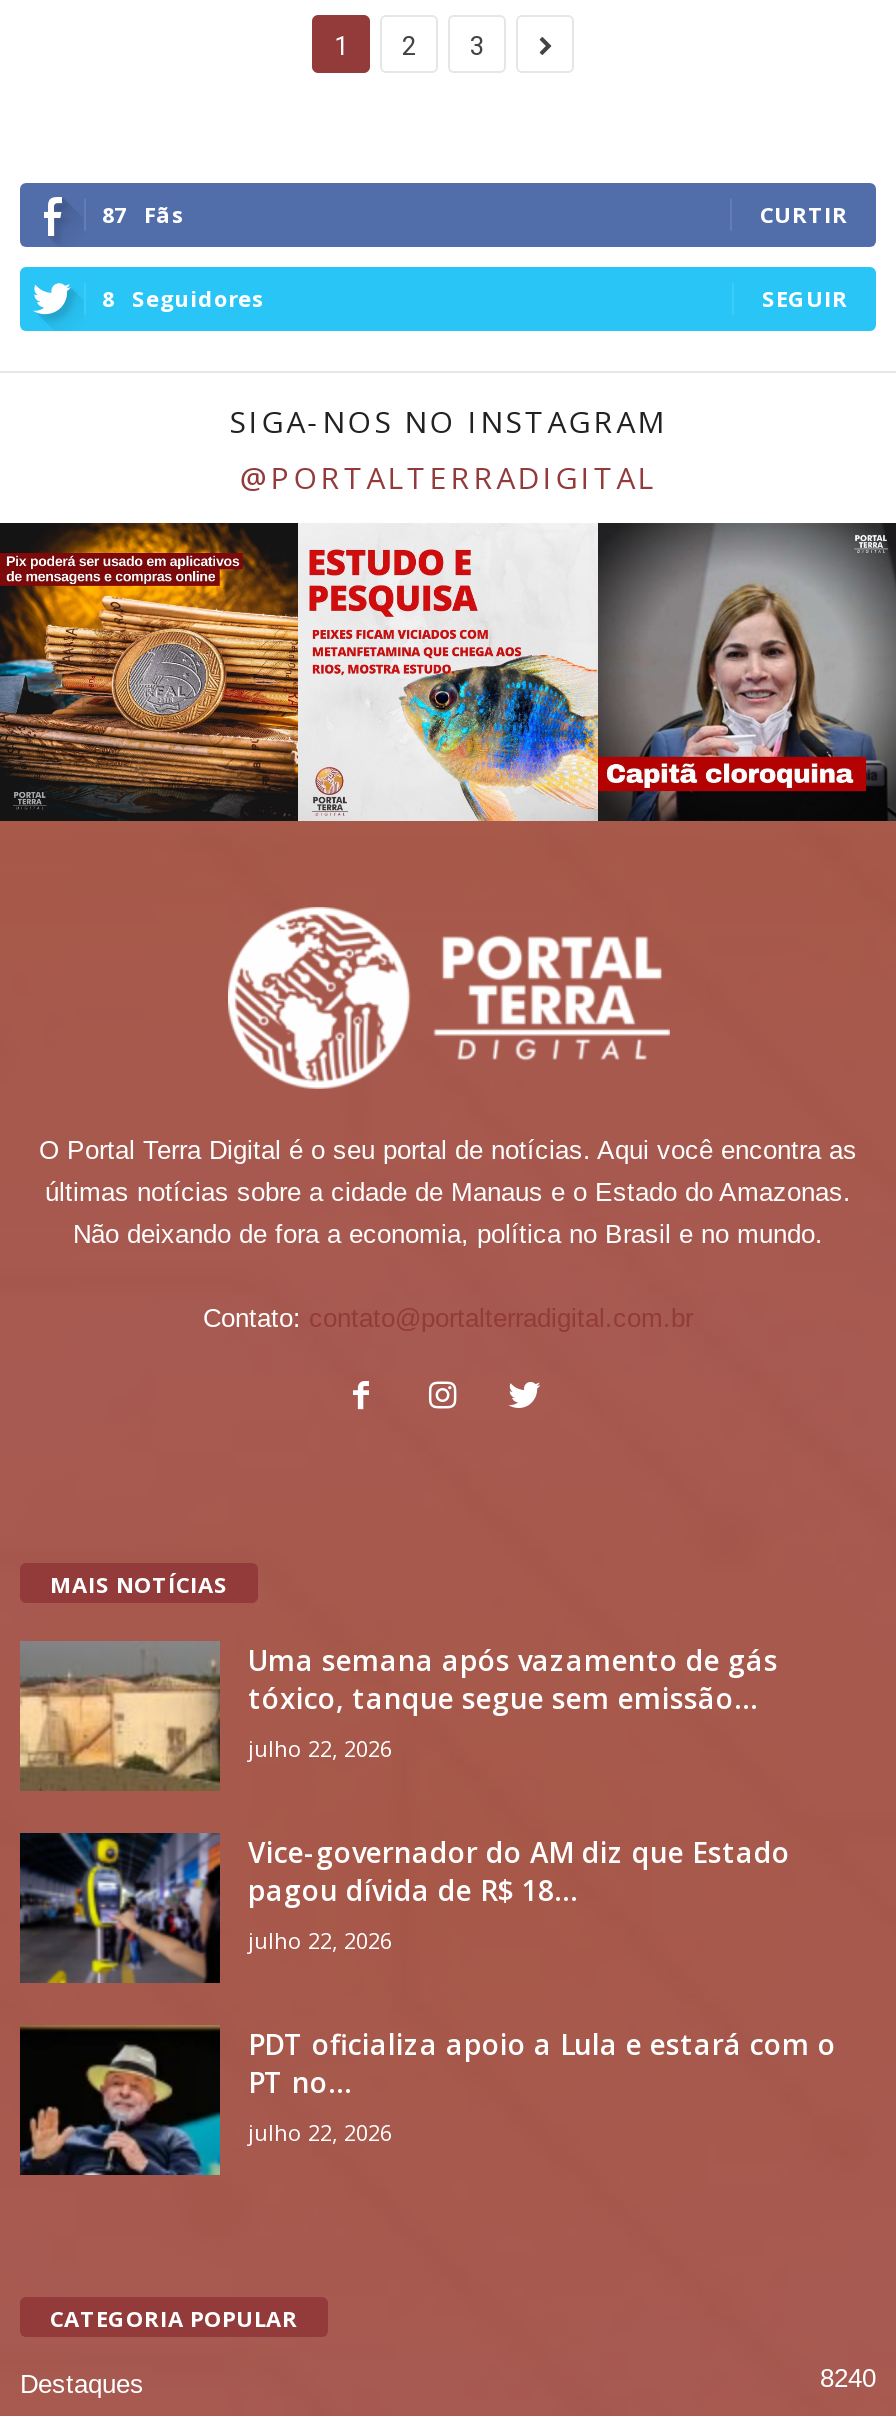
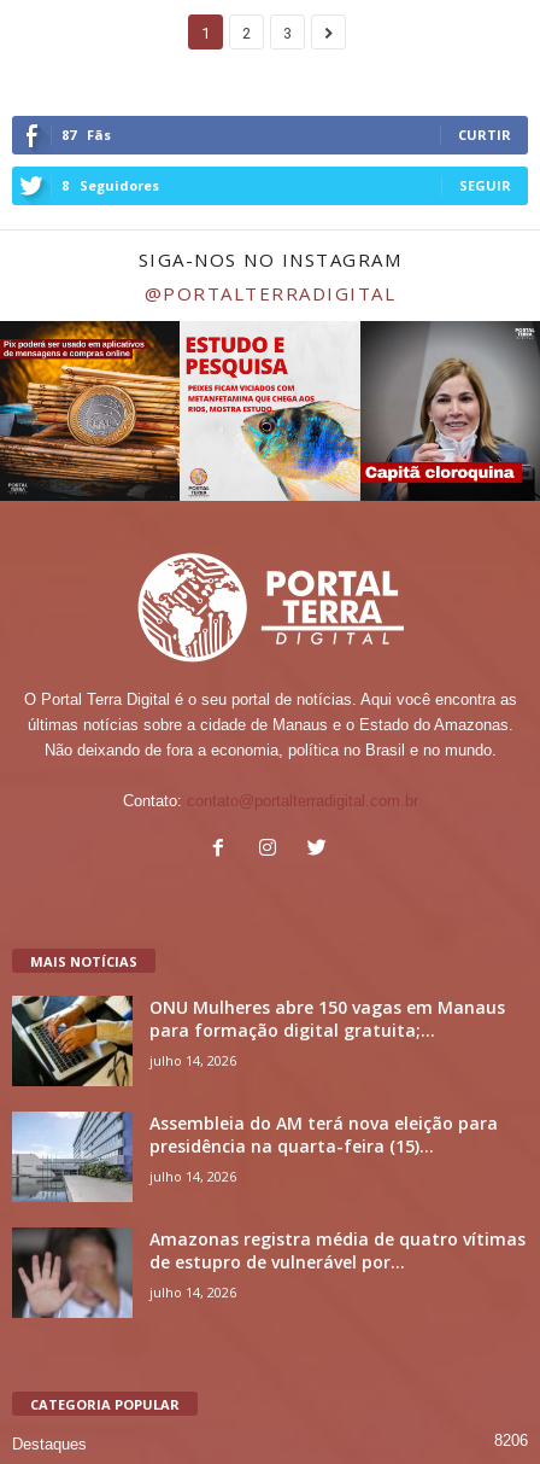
[18,1641,778,1791] [image] | Uma semana após vazamento de gás | tóxico, tanque segue sem emissão... | julho 22, 2026 -> [11,995,505,1087] [image] | ONU Mulheres abre 150 vagas em Manaus | para formação digital gratuita;... | julho 14, 2026
[18,1831,790,1985] [image] | Vice-governador do AM diz que Estado | pagou dívida de R$ 18... | julho 22, 2026 -> [11,1110,498,1203] [image] | Assembleia do AM terá nova eleição para | presidência na quarta-feira (15)... | julho 14, 2026
[20,2025,836,2177] [image] | PDT oficializa apoio a Lula e estará com o | PT no... | julho 22, 2026 -> [12,1227,526,1319] [image] | Amazonas registra média de quatro vítimas | de estupro de vulnerável por... | julho 14, 2026
[820,2362,876,2392] 8240 -> [494,1432,528,1450] 8206

